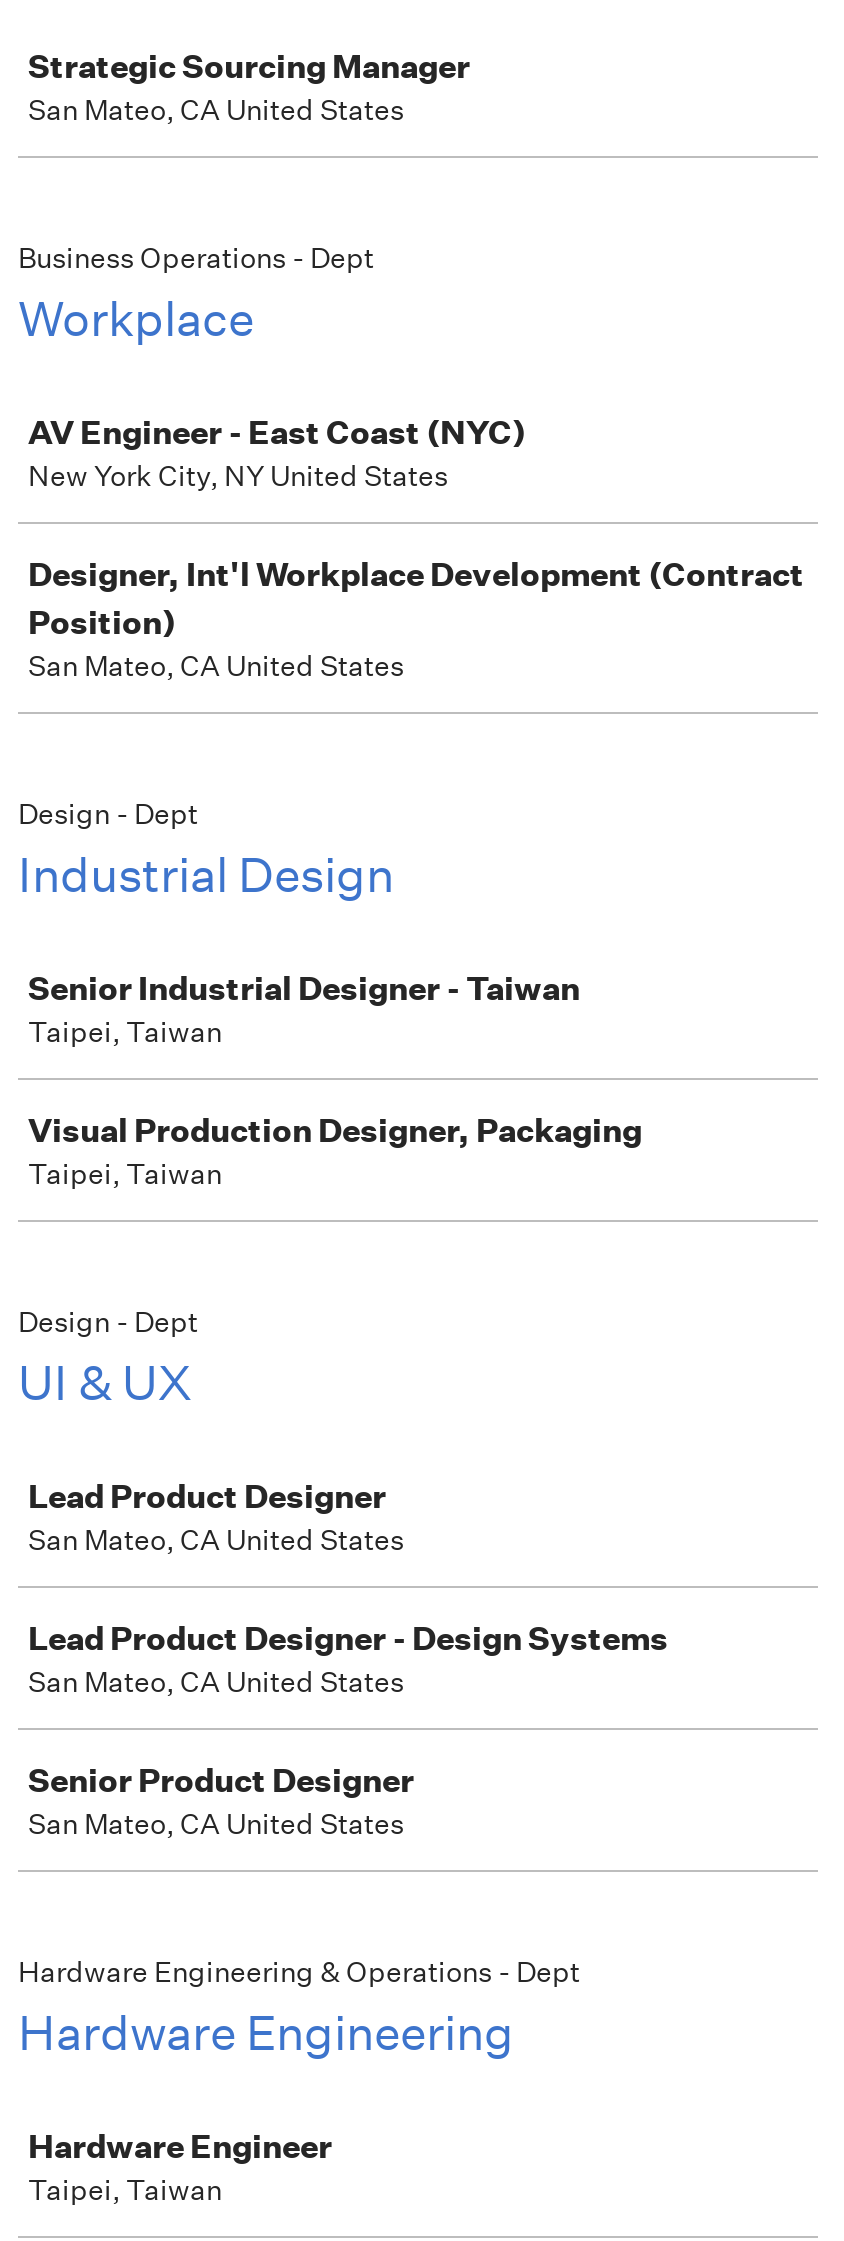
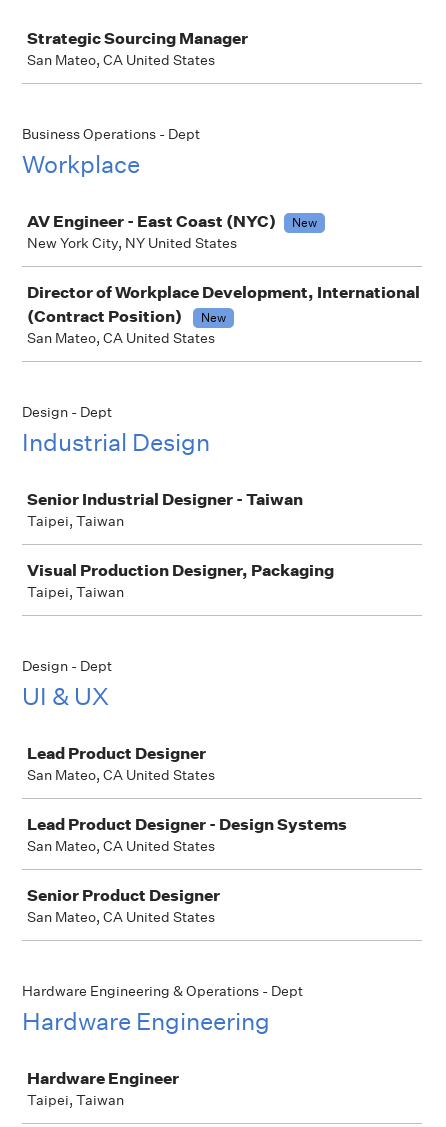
none -> [292,214,317,231] New
[28,554,804,642] Designer, Int'l Workplace Development (Contract | Position) -> [27,282,420,326] Director of Workplace Development, International | (Contract Position) | New

